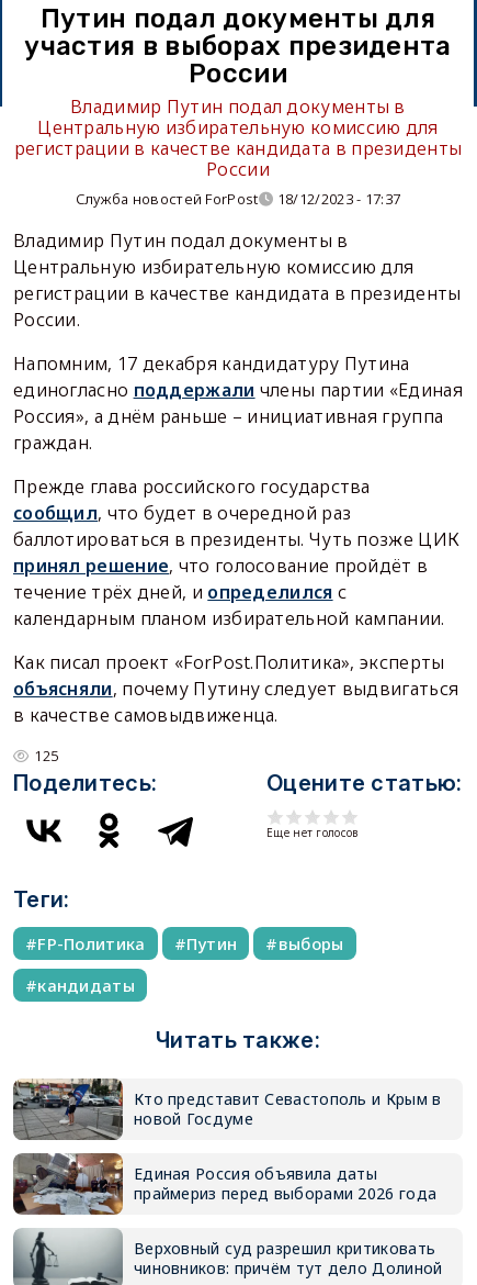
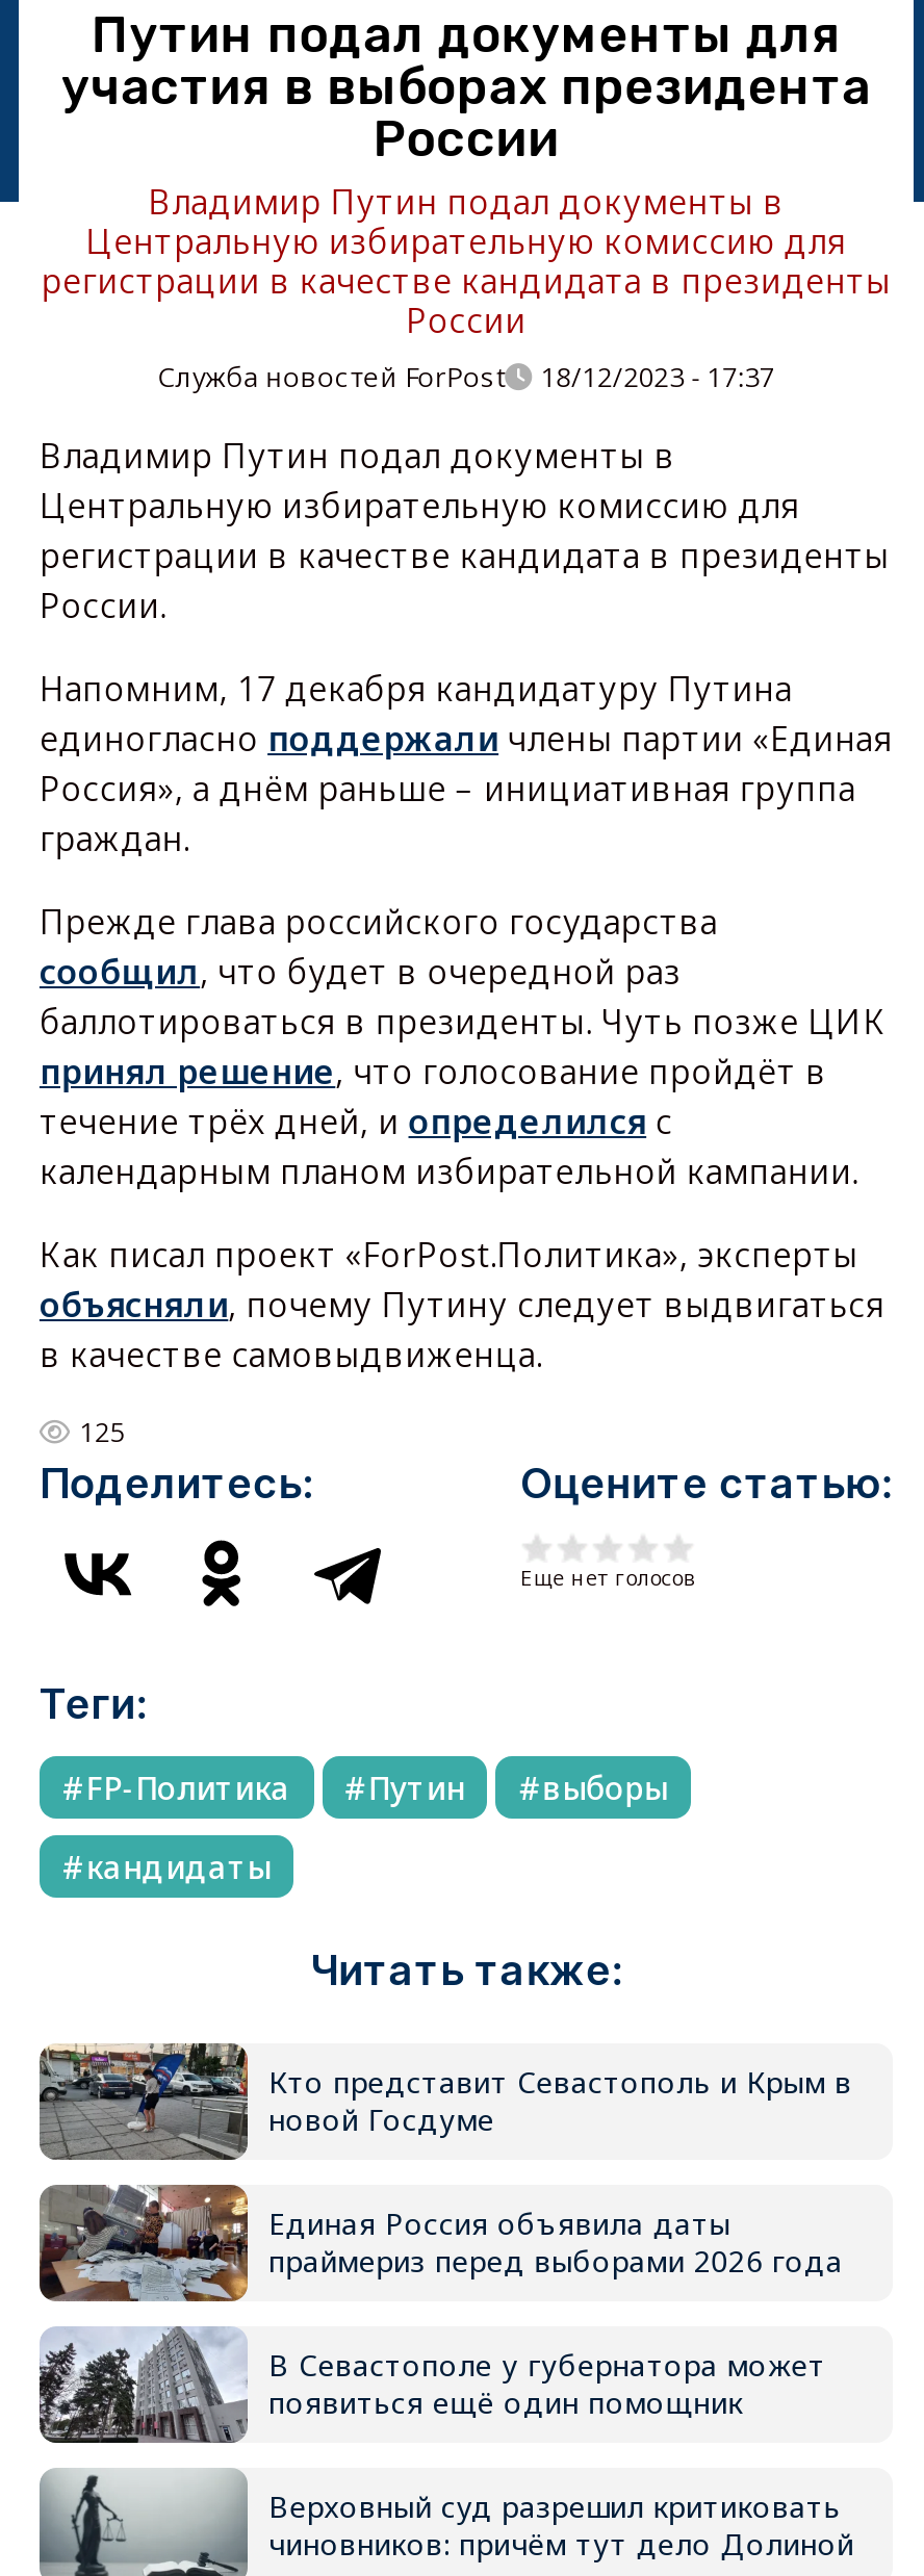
none -> [42,2326,826,2445] [image] | В Севастополе у губернатора может | появиться ещё один помощник

